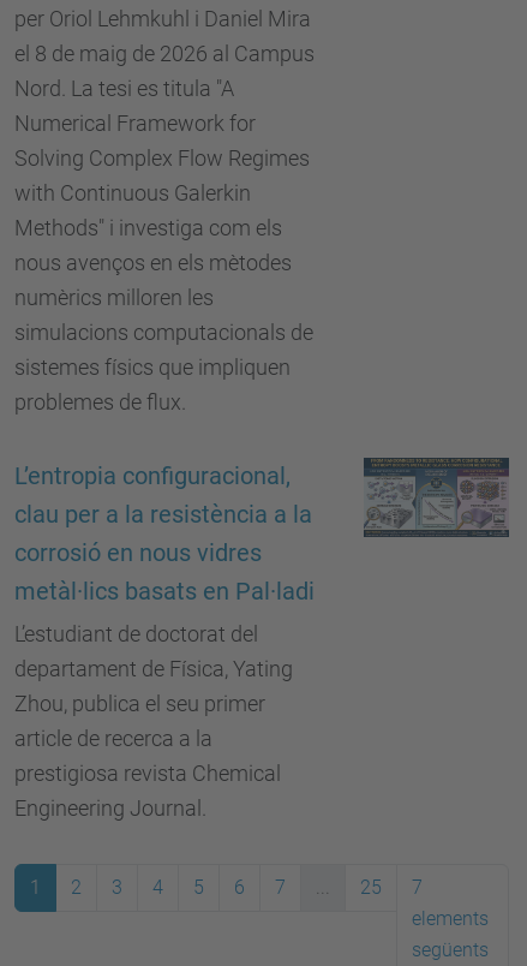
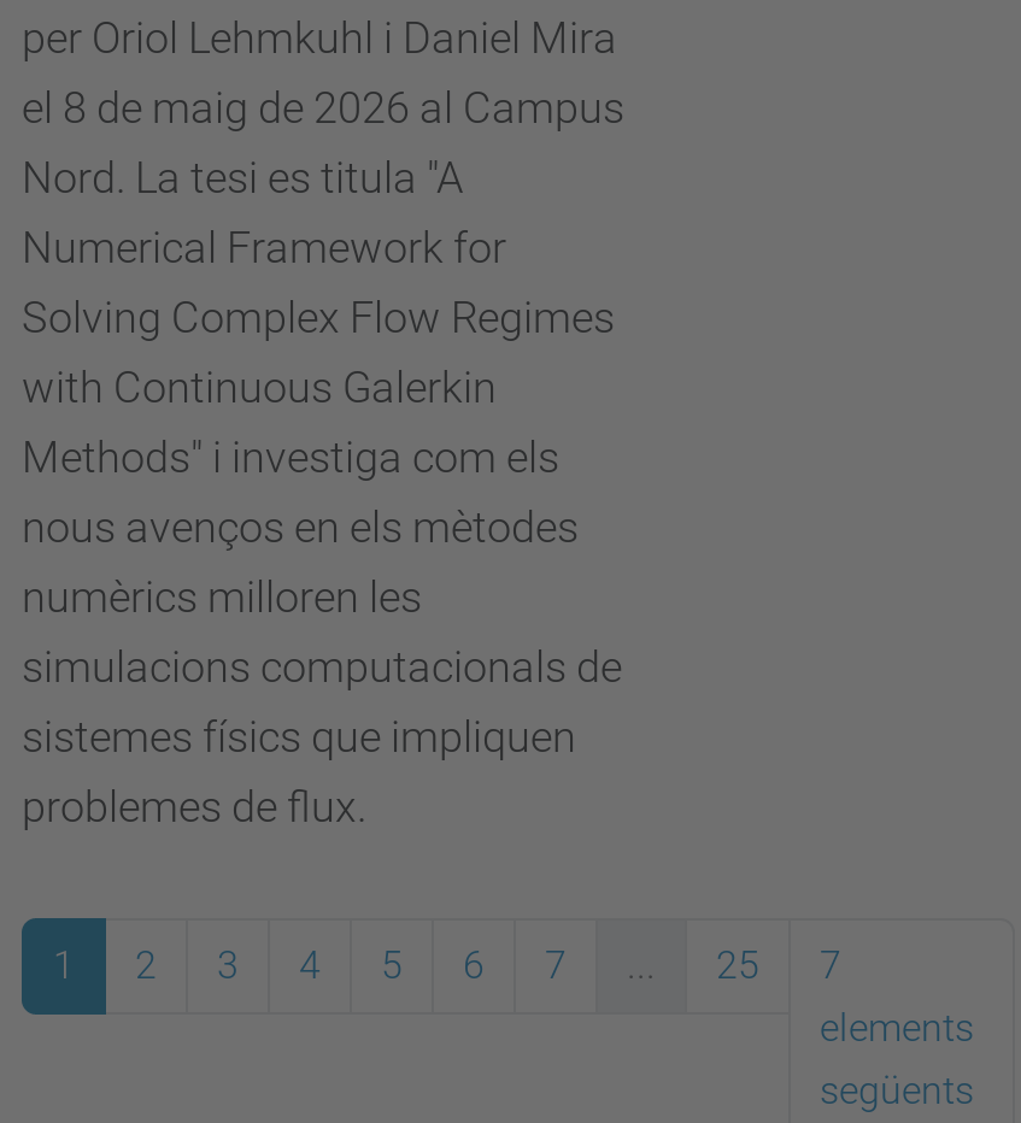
[14,457,510,821] [image] | L’entropia configuracional, | clau per a la resistència a la | corrosió en nous vidres | metàl·lics basats en Pal·ladi | L’estudiant de doctorat del | departament de Física, Yating | Zhou, publica el seu primer | article de recerca a la | prestigiosa revista Chemical | Engineering Journal. -> none

